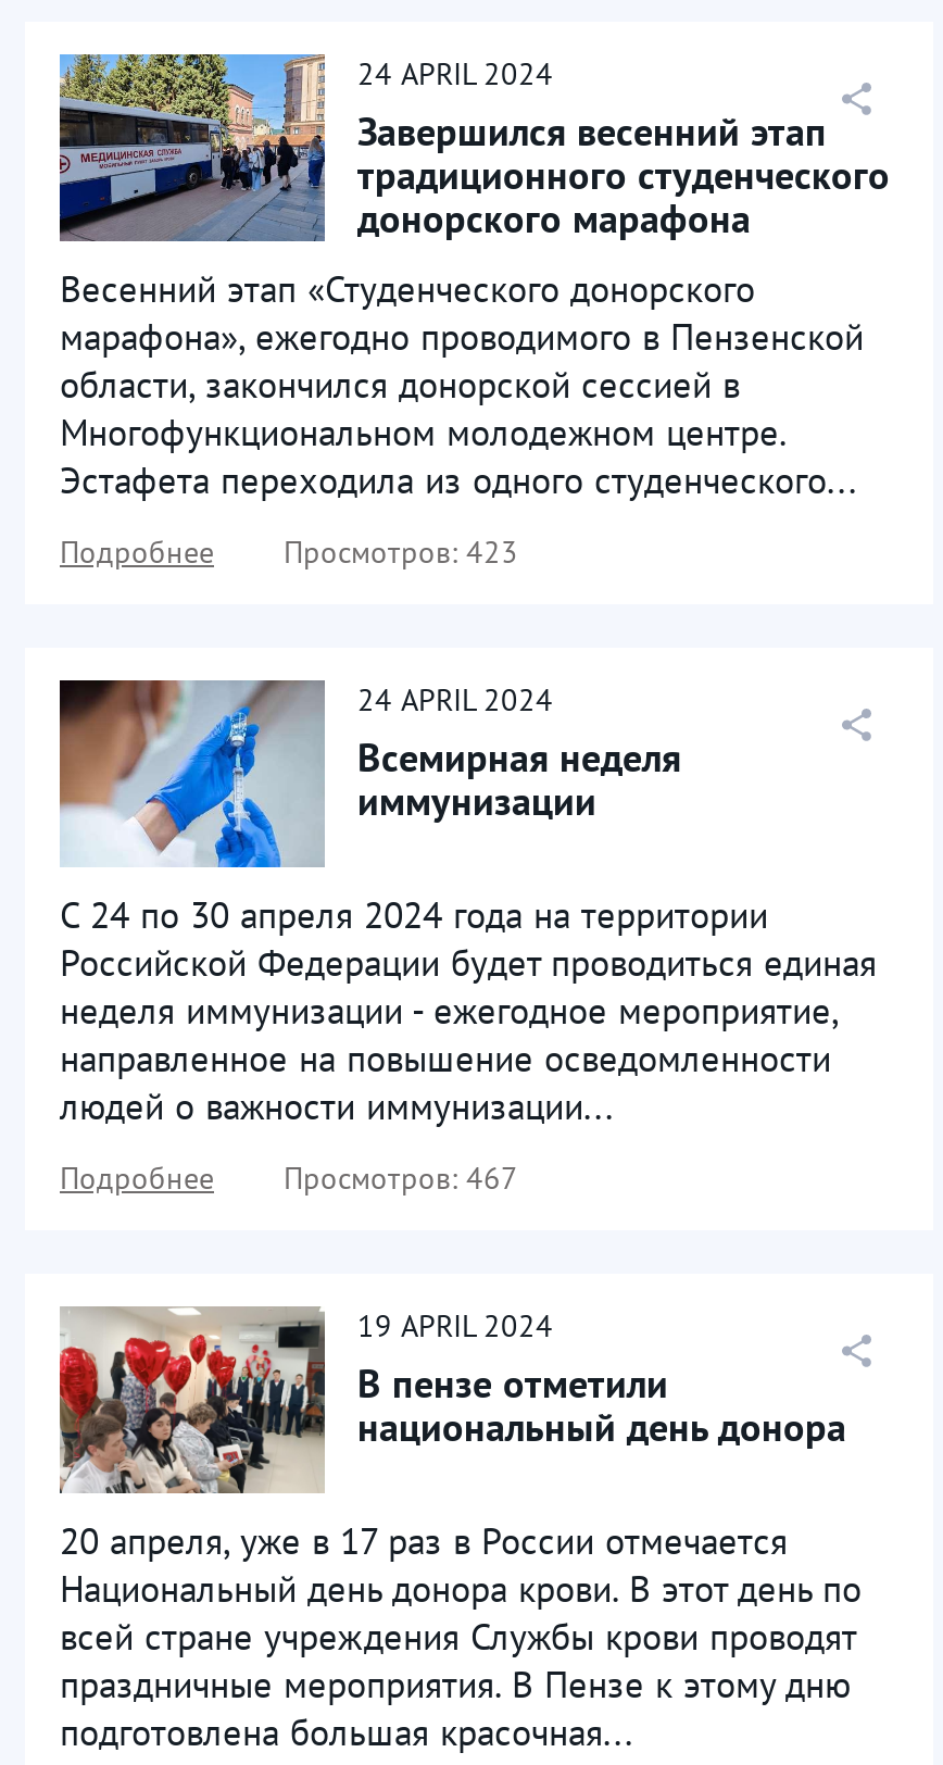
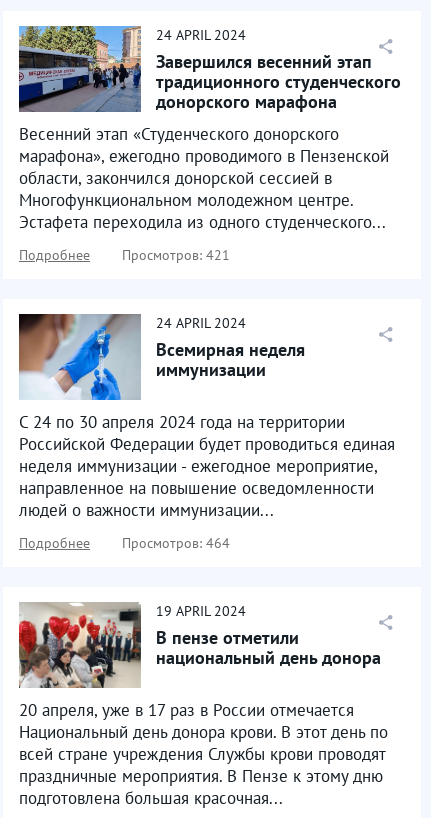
[60,532,518,571] Подробнее Просмотров: 423 -> [19,246,230,264] Подробнее Просмотров: 421
[60,1158,518,1197] Подробнее Просмотров: 467 -> [19,534,230,552] Подробнее Просмотров: 464

